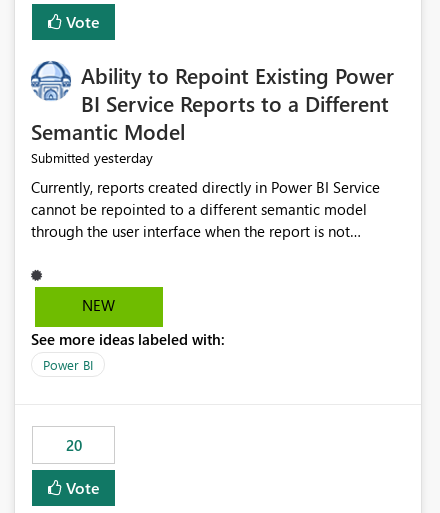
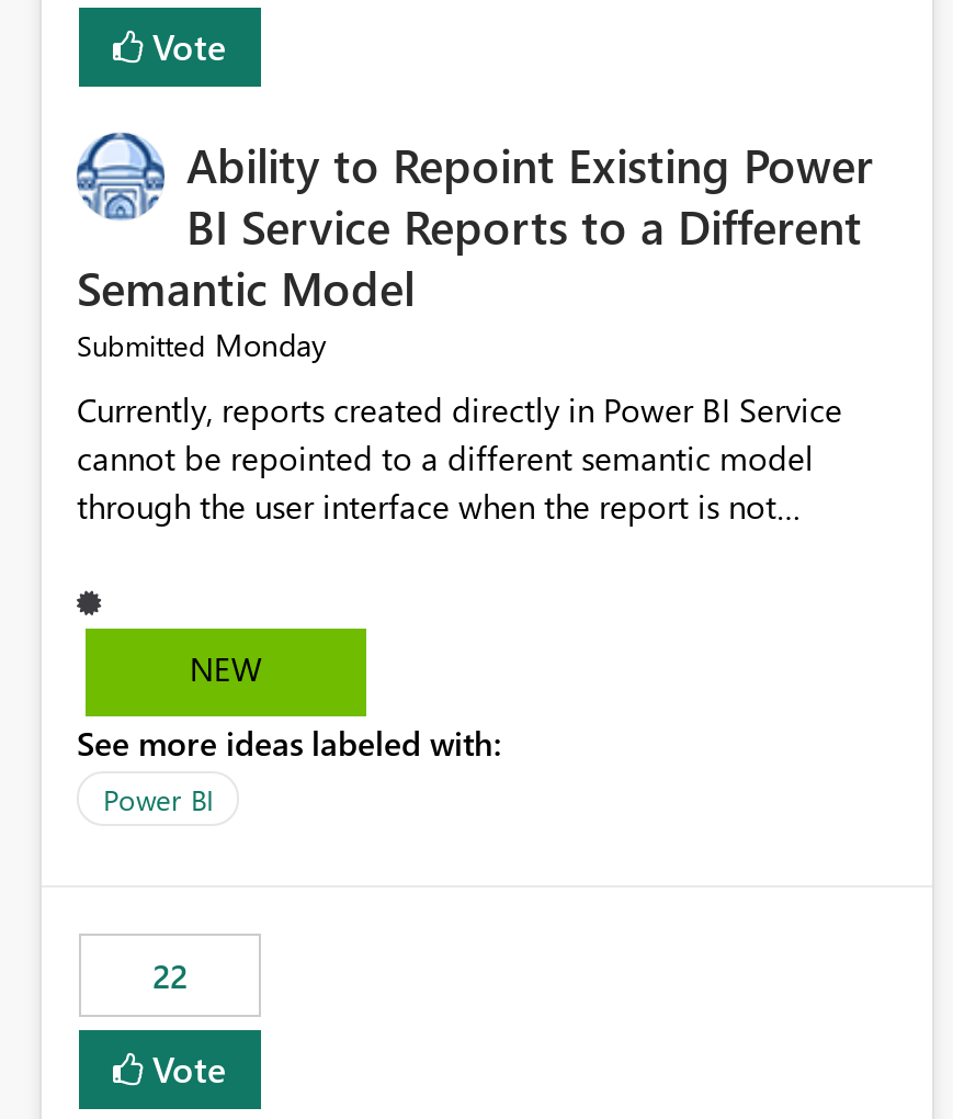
[31,148,153,167] Submitted yesterday -> [77,325,327,366] Submitted Monday
[65,435,81,455] 20 -> [152,954,188,998] 22

